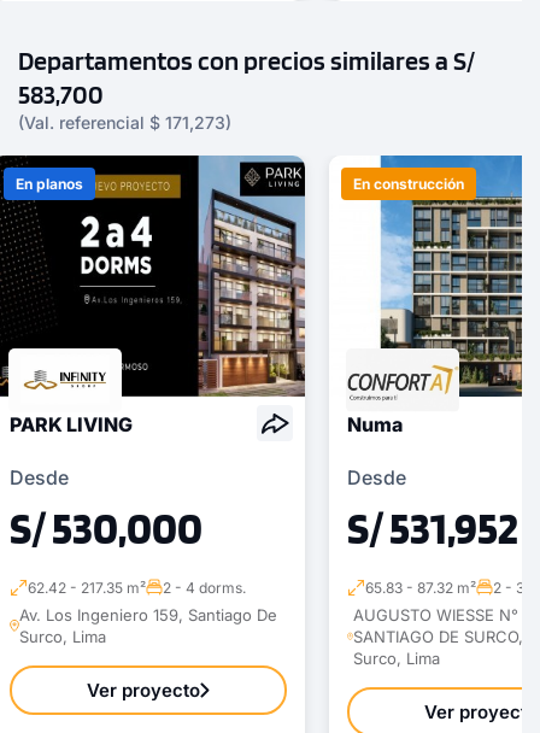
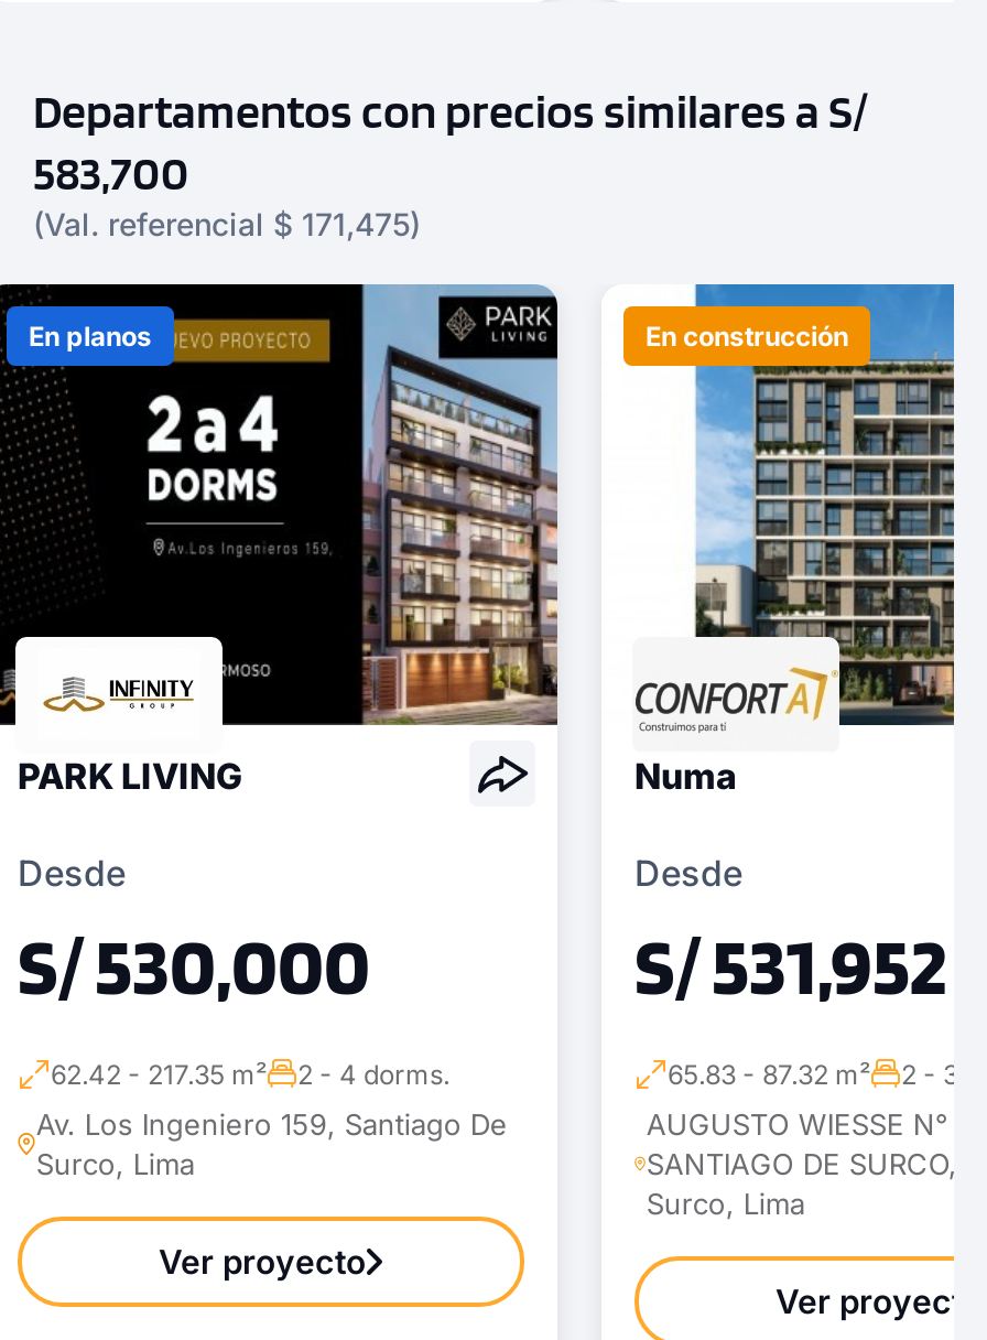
[18,112,231,133] (Val. referencial $ 171,273) -> [33,206,421,243] (Val. referencial $ 171,475)

